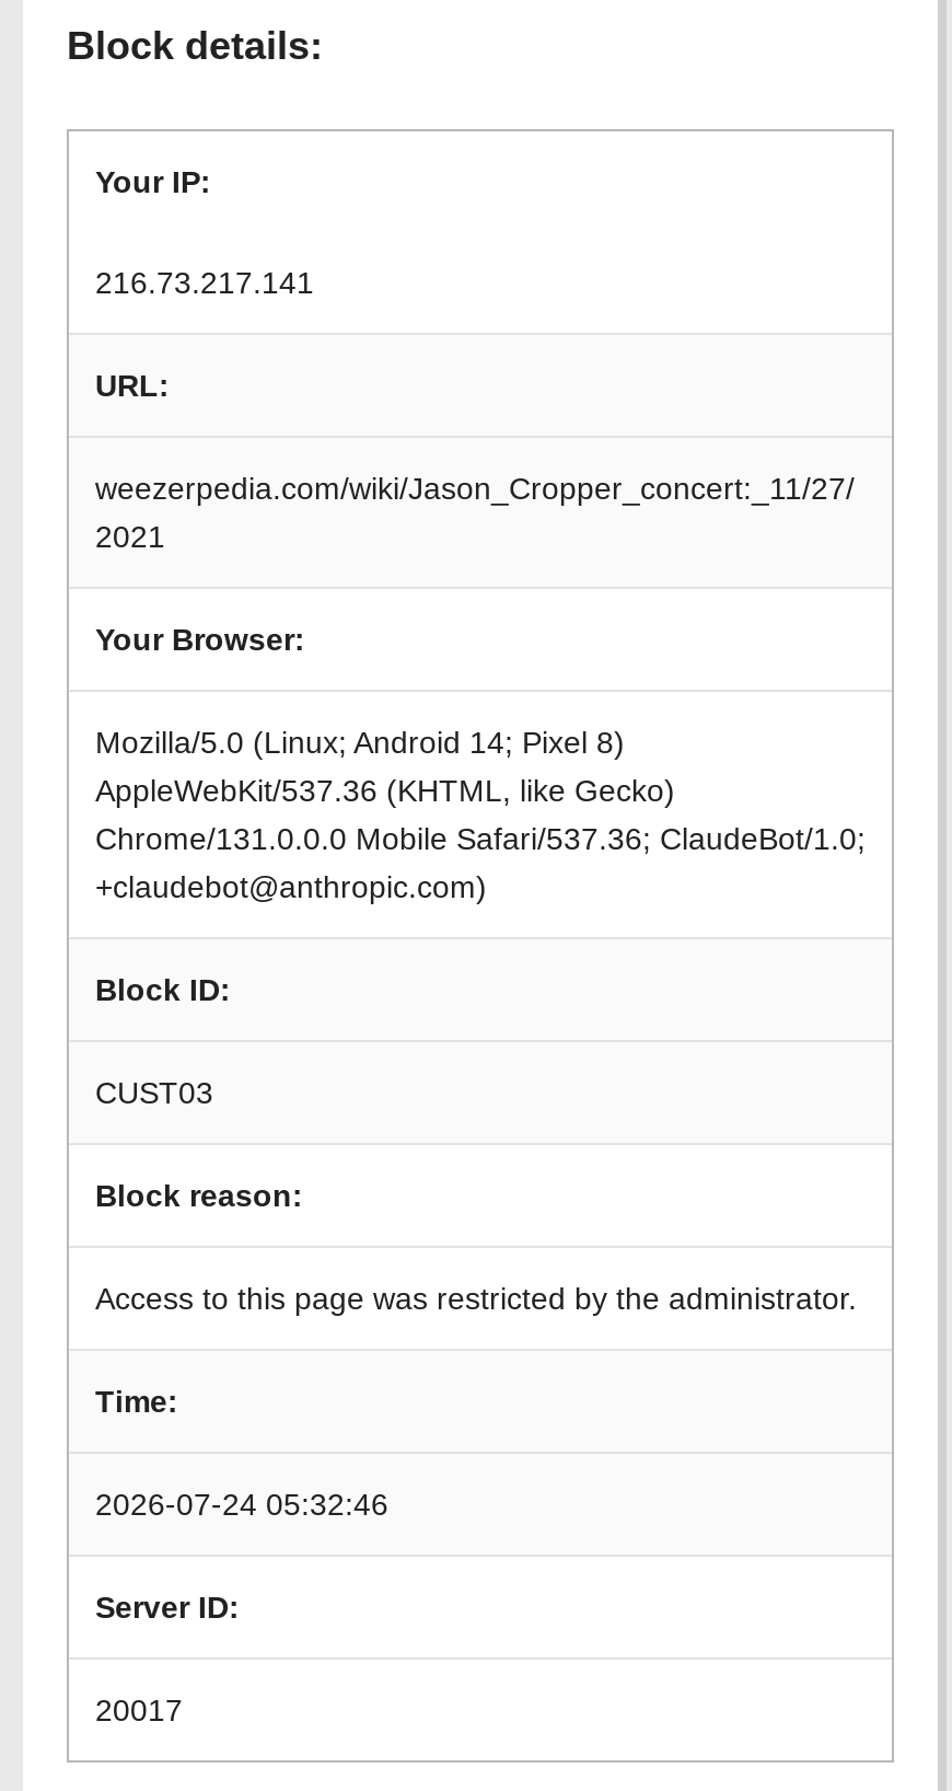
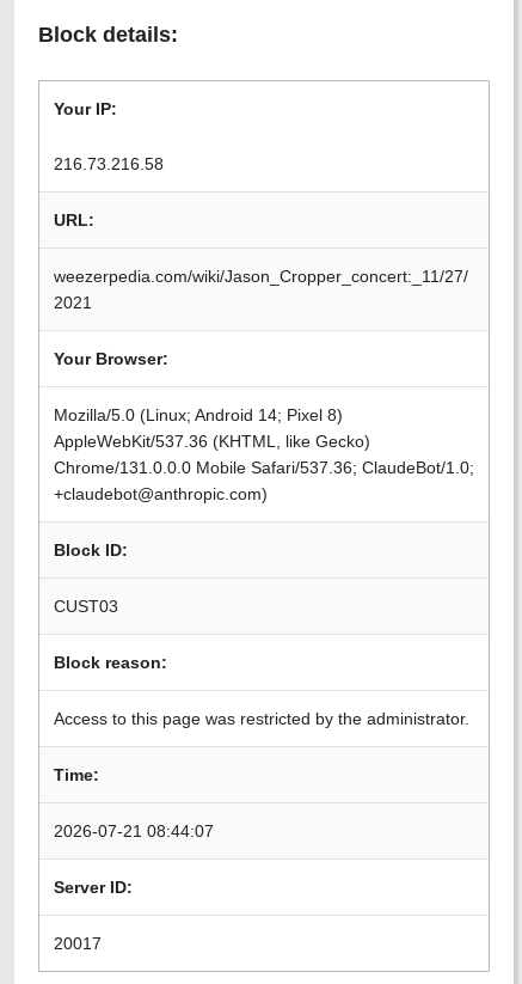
[95,265,314,300] 216.73.217.141 -> [54,154,164,173] 216.73.216.58
[95,1487,388,1522] 2026-07-24 05:32:46 -> [54,821,214,841] 2026-07-21 08:44:07

